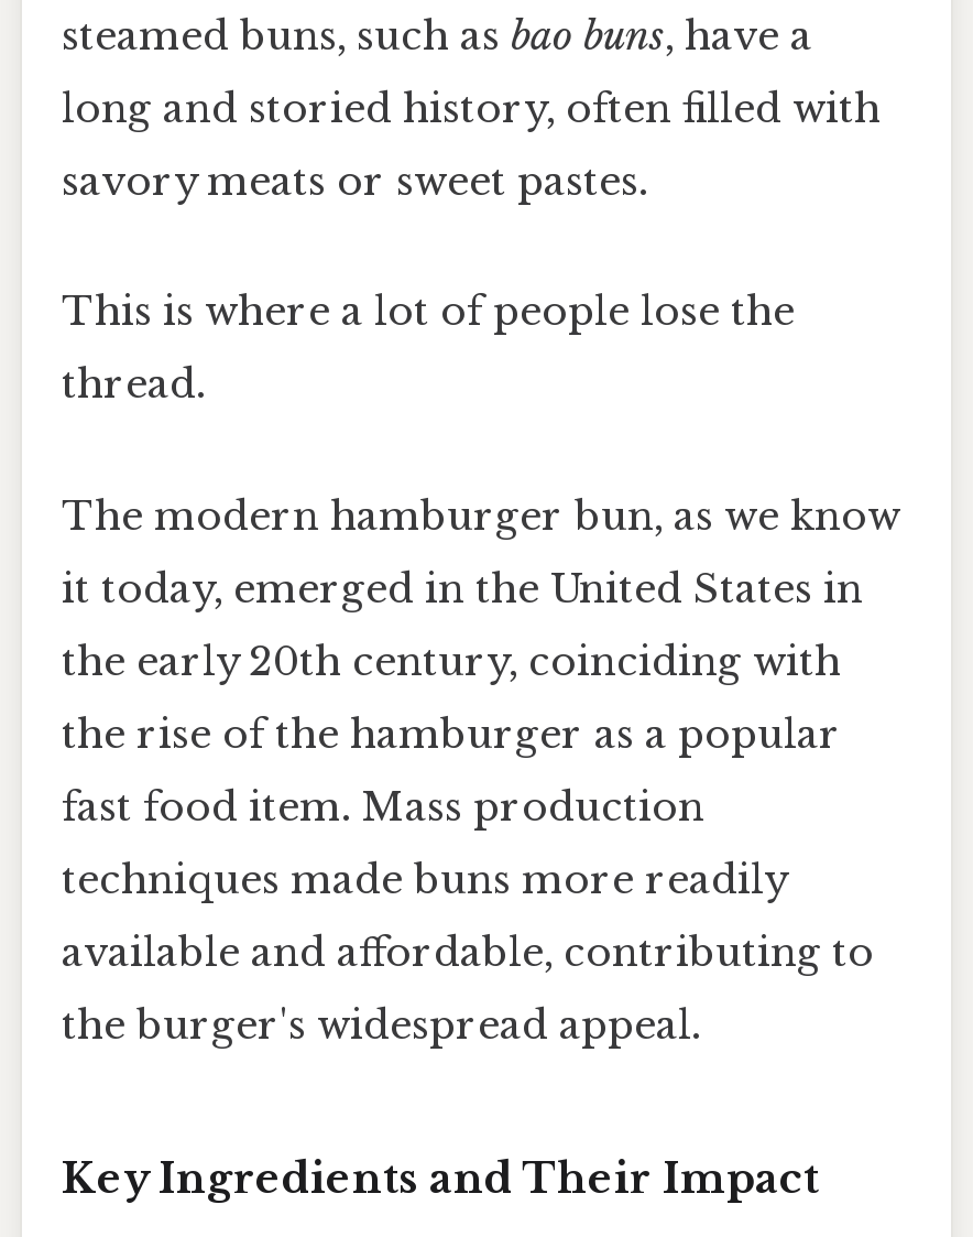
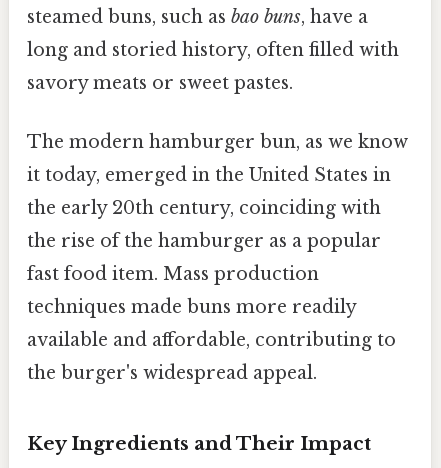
[62,287,795,409] This is where a lot of people lose the | thread. -> none

